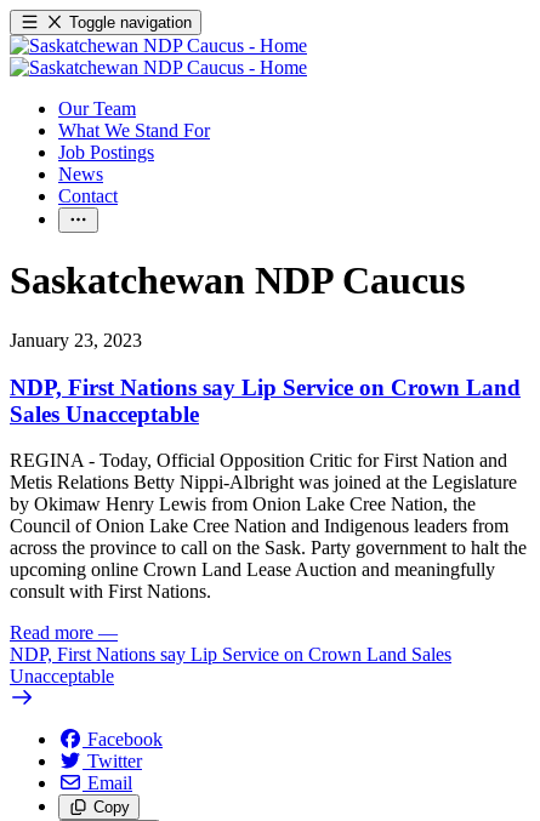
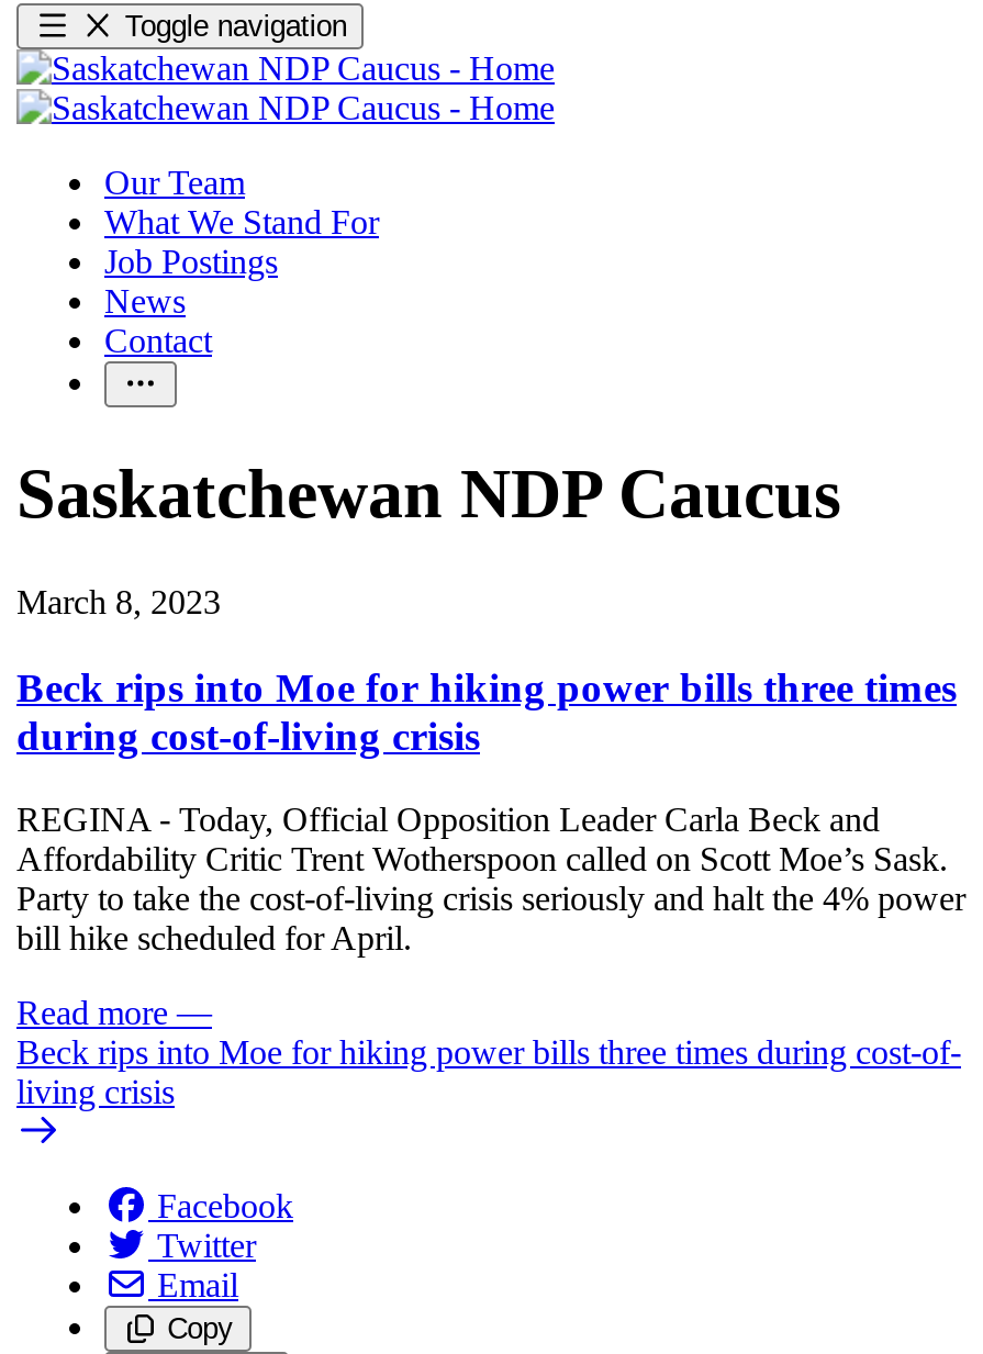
[10,330,142,350] January 23, 2023 -> [16,583,221,620] March 8, 2023
[10,374,521,426] NDP, First Nations say Lip Service on Crown Land | Sales Unacceptable -> [16,663,957,758] Beck rips into Moe for hiking power bills three times | during cost-of-living crisis
[10,450,527,602] REGINA - Today, Official Opposition Critic for First Nation and | Metis Relations Betty Nippi-Albright was joined at the Legislature | by Okimaw Henry Lewis from Onion Lake Cree Nation, the | Council of Onion Lake Cree Nation and Indigenous leaders from | across the province to call on the Sask. Party government to halt the | upcoming online Crown Land Lease Auction and meaningfully | consult with First Nations. -> [16,801,965,957] REGINA - Today, Official Opposition Leader Carla Beck and | Affordability Critic Trent Wotherspoon called on Scott Moe’s Sask. | Party to take the cost-of-living crisis seriously and halt the 4% power | bill hike scheduled for April.
[10,644,451,687] NDP, First Nations say Lip Service on Crown Land Sales | Unacceptable -> [16,1034,961,1111] Beck rips into Moe for hiking power bills three times during cost-of- | living crisis

